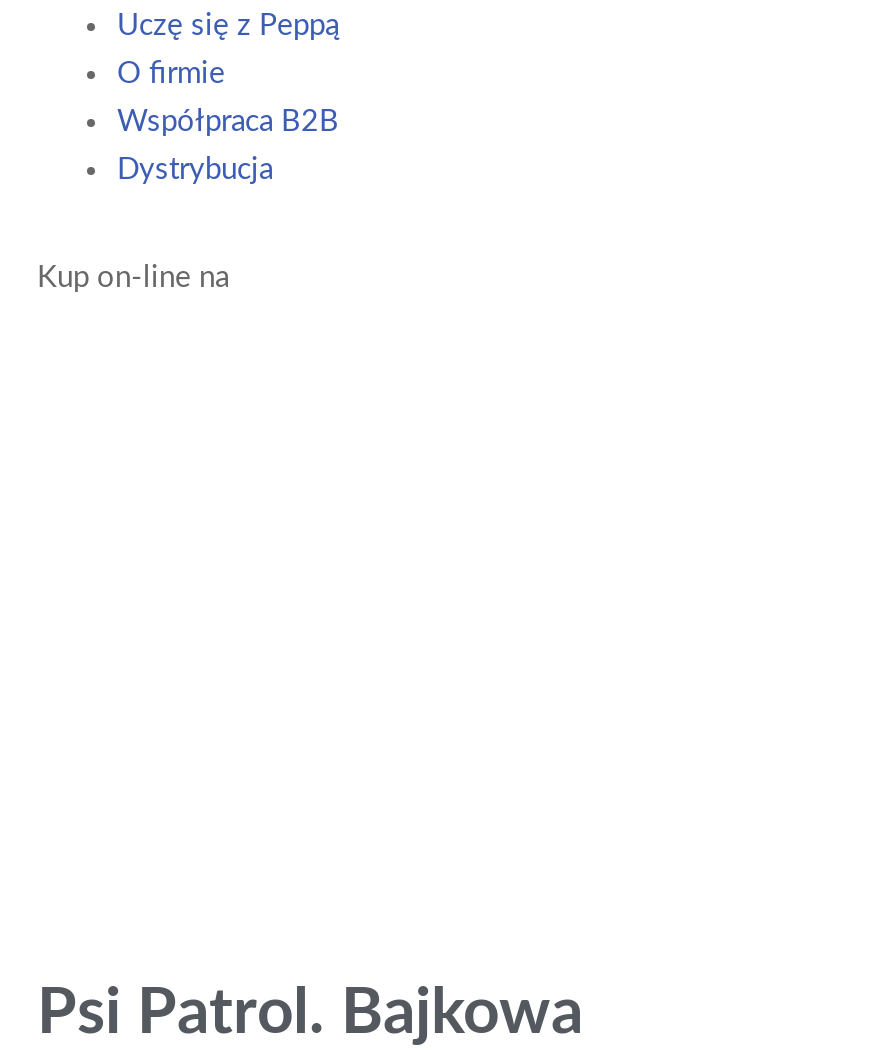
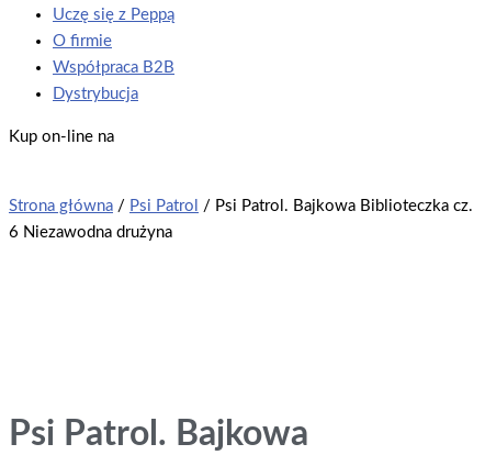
none -> [9,198,473,241] Strona główna / Psi Patrol / Psi Patrol. Bajkowa Biblioteczka cz. | 6 Niezawodna drużyna

